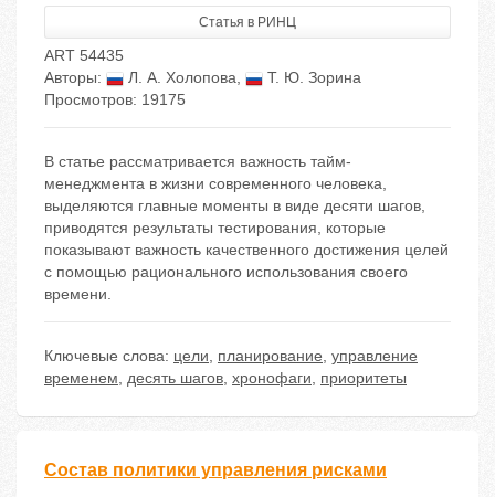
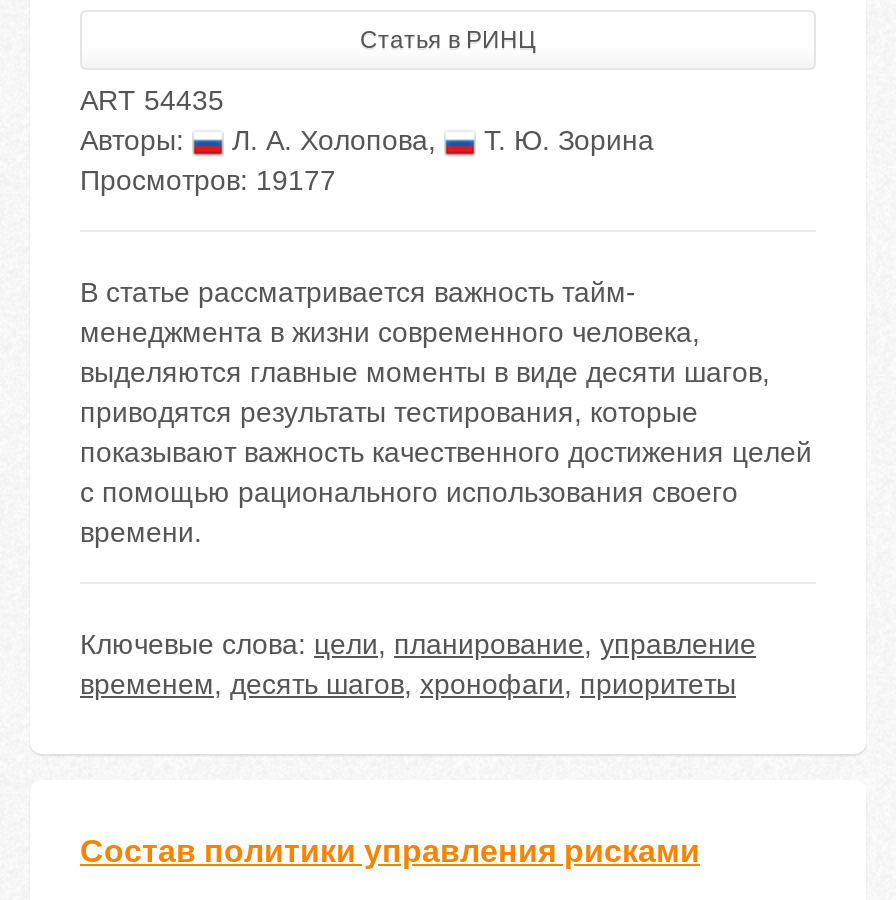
[44,91,186,109] Просмотров: 19175 -> [80,165,336,197] Просмотров: 19177

